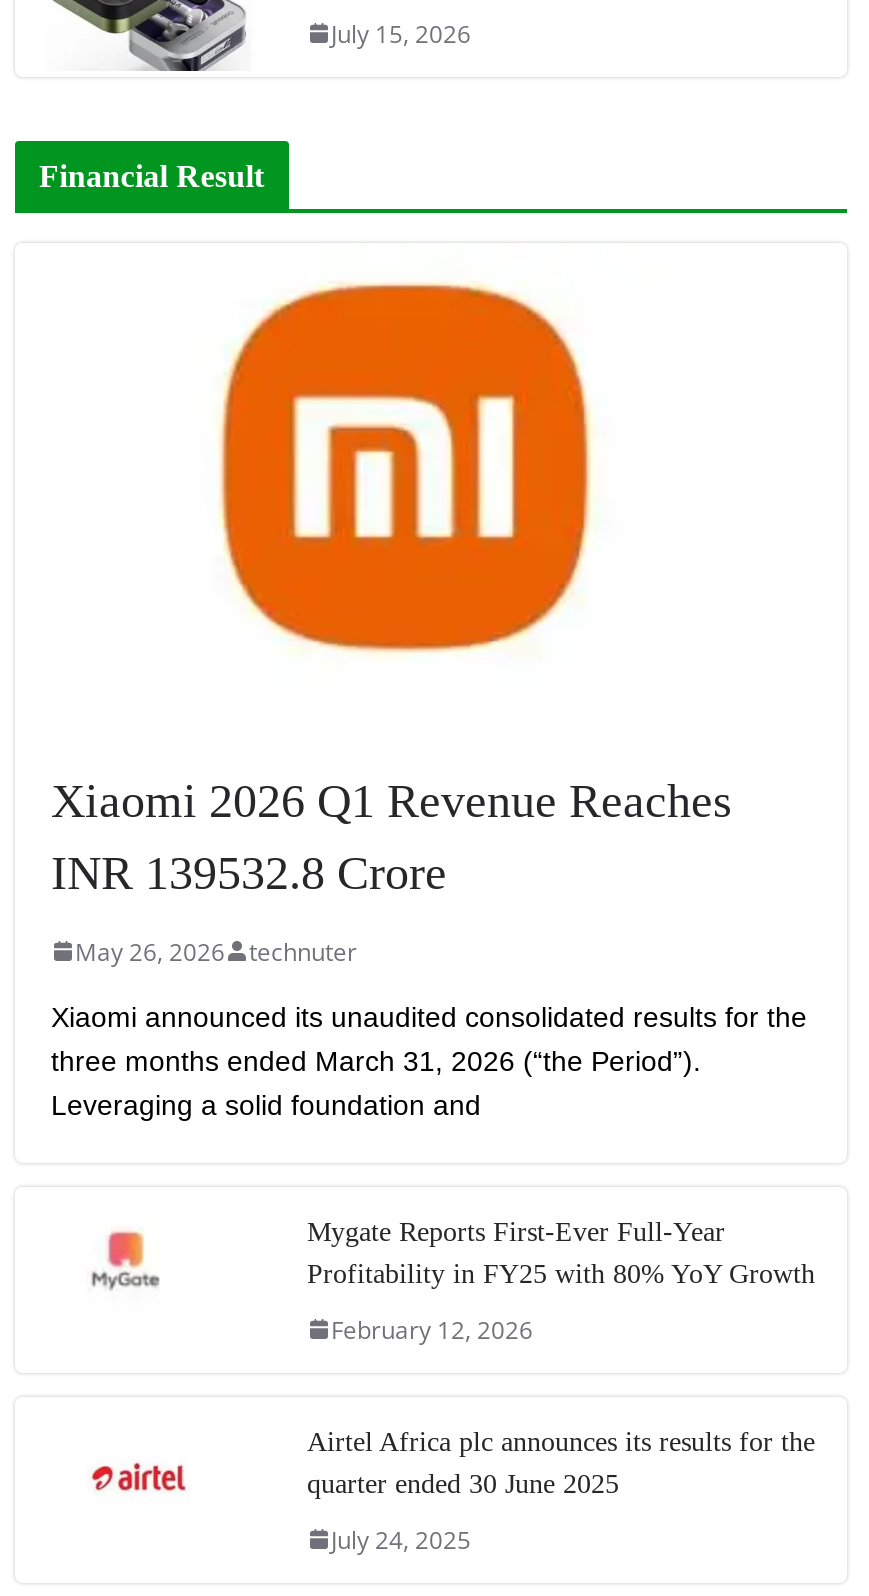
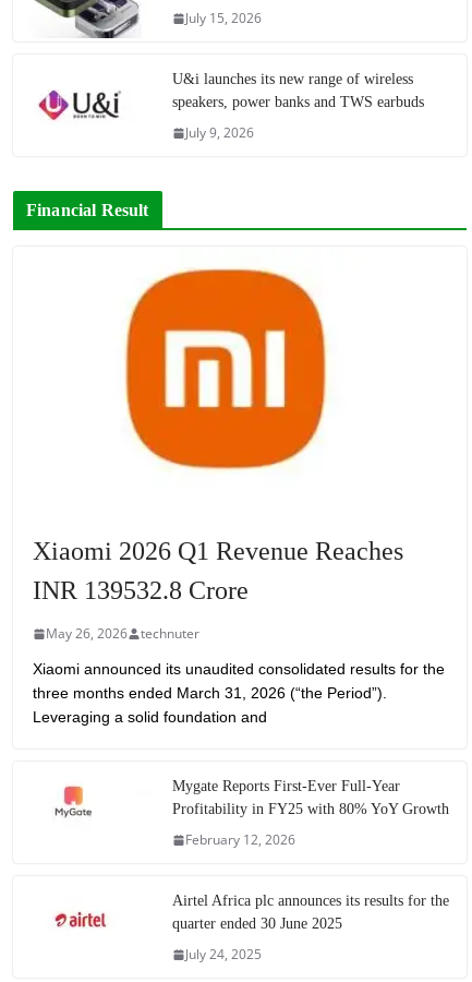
none -> [35,71,424,142] [image] | U&i launches its new range of wireless | speakers, power banks and TWS earbuds | July 9, 2026

